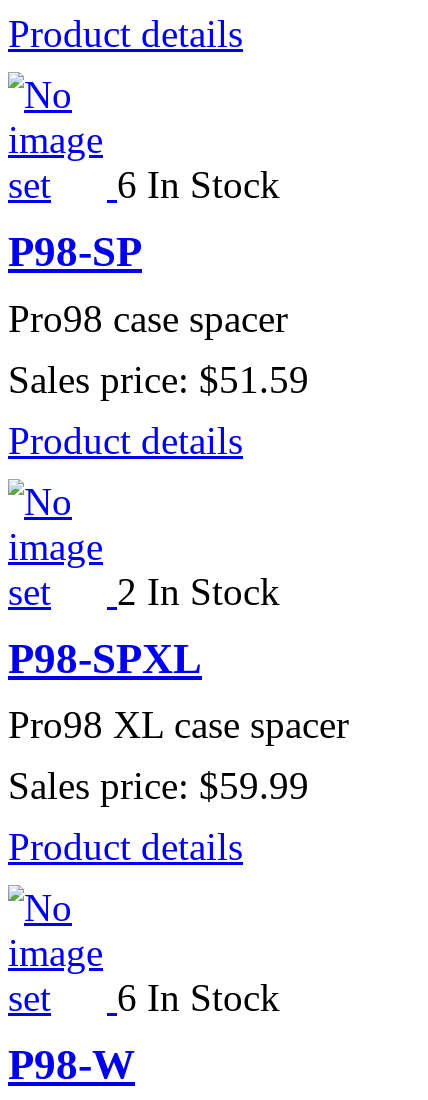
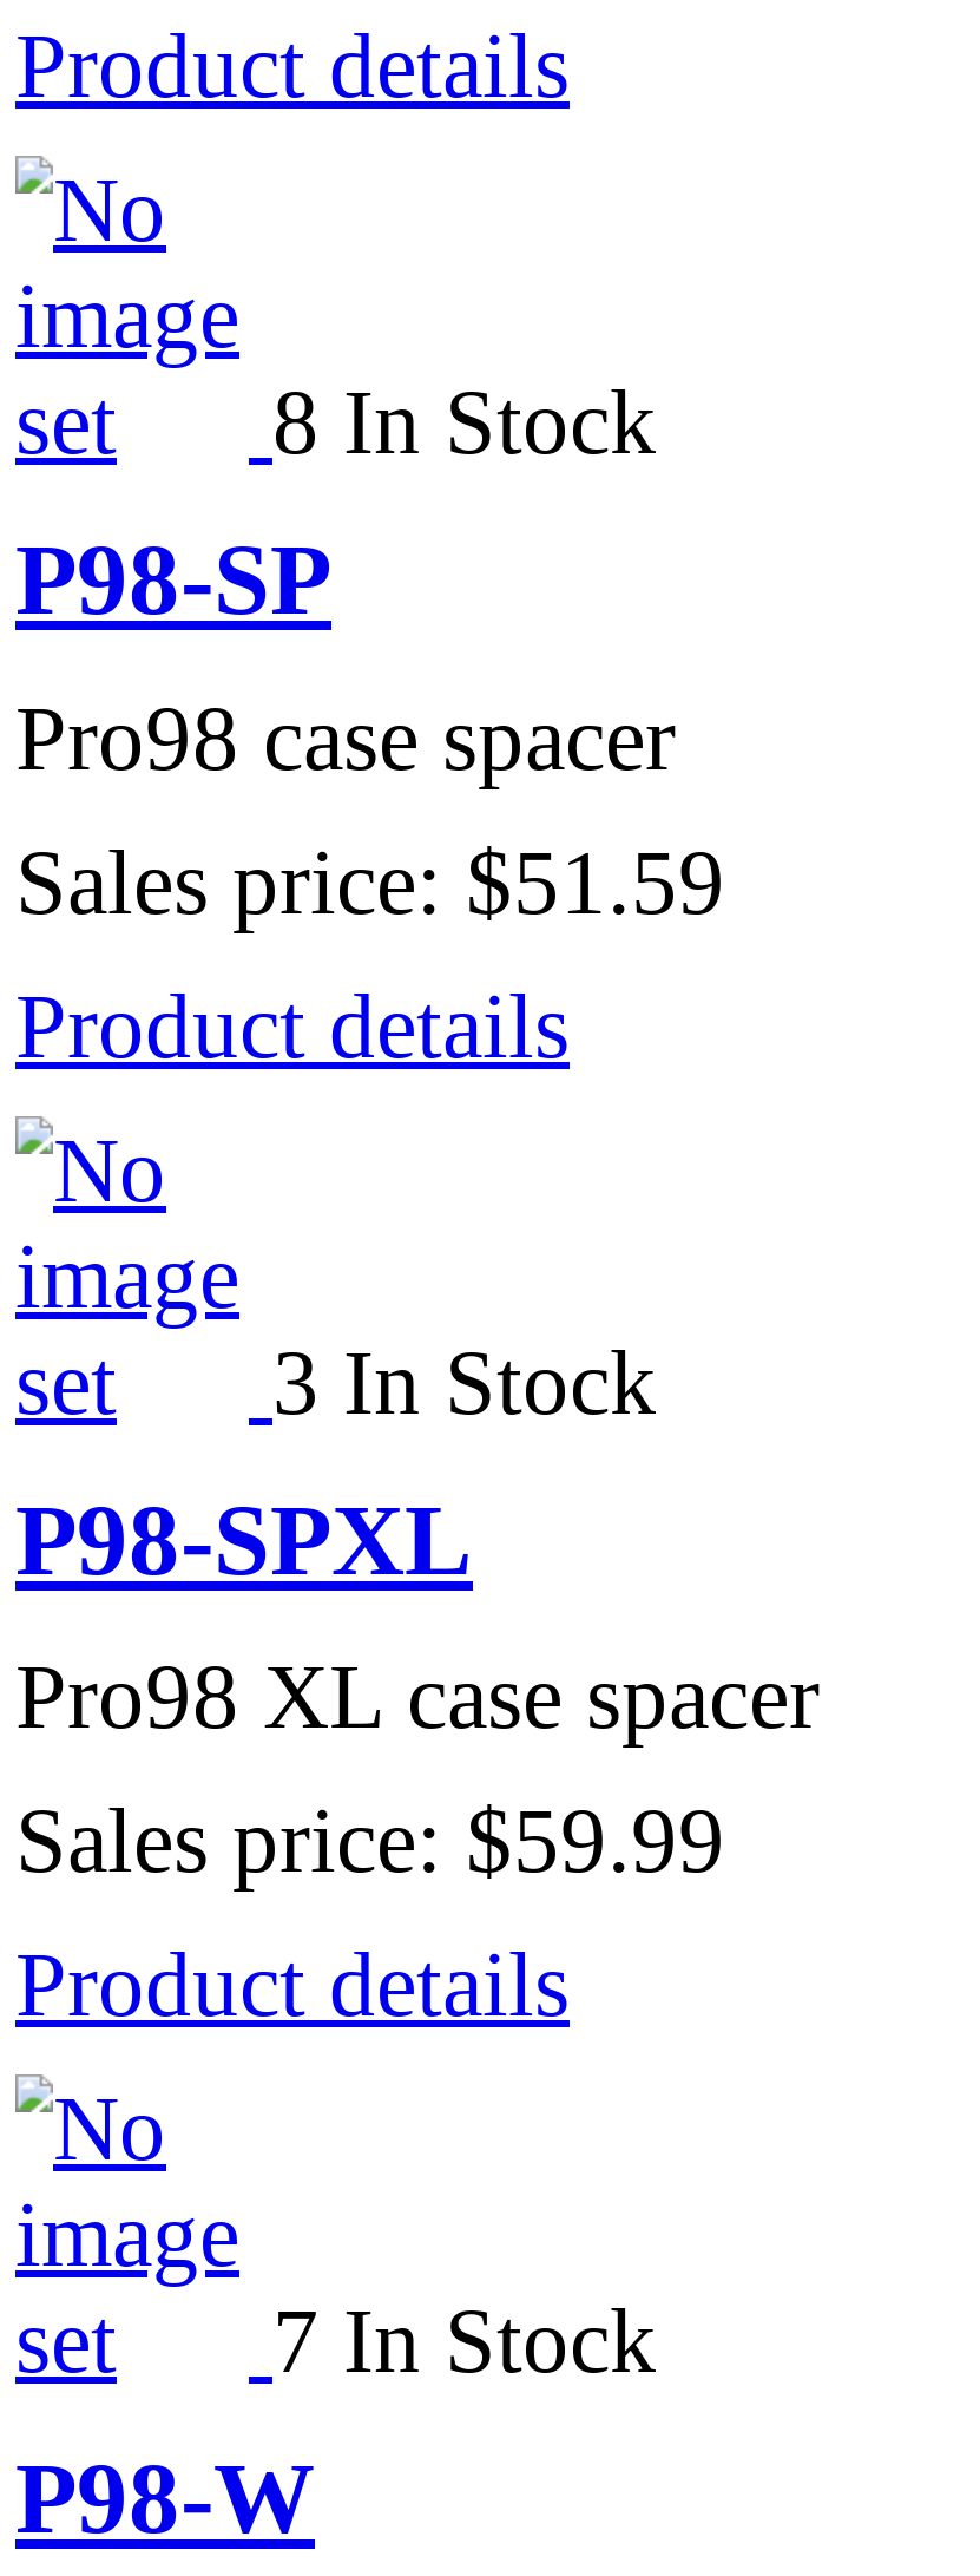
[117,163,280,206] 6 In Stock -> [272,370,657,472] 8 In Stock
[117,570,280,613] 2 In Stock -> [272,1330,657,1432] 3 In Stock
[117,976,280,1019] 6 In Stock -> [272,2290,657,2392] 7 In Stock

